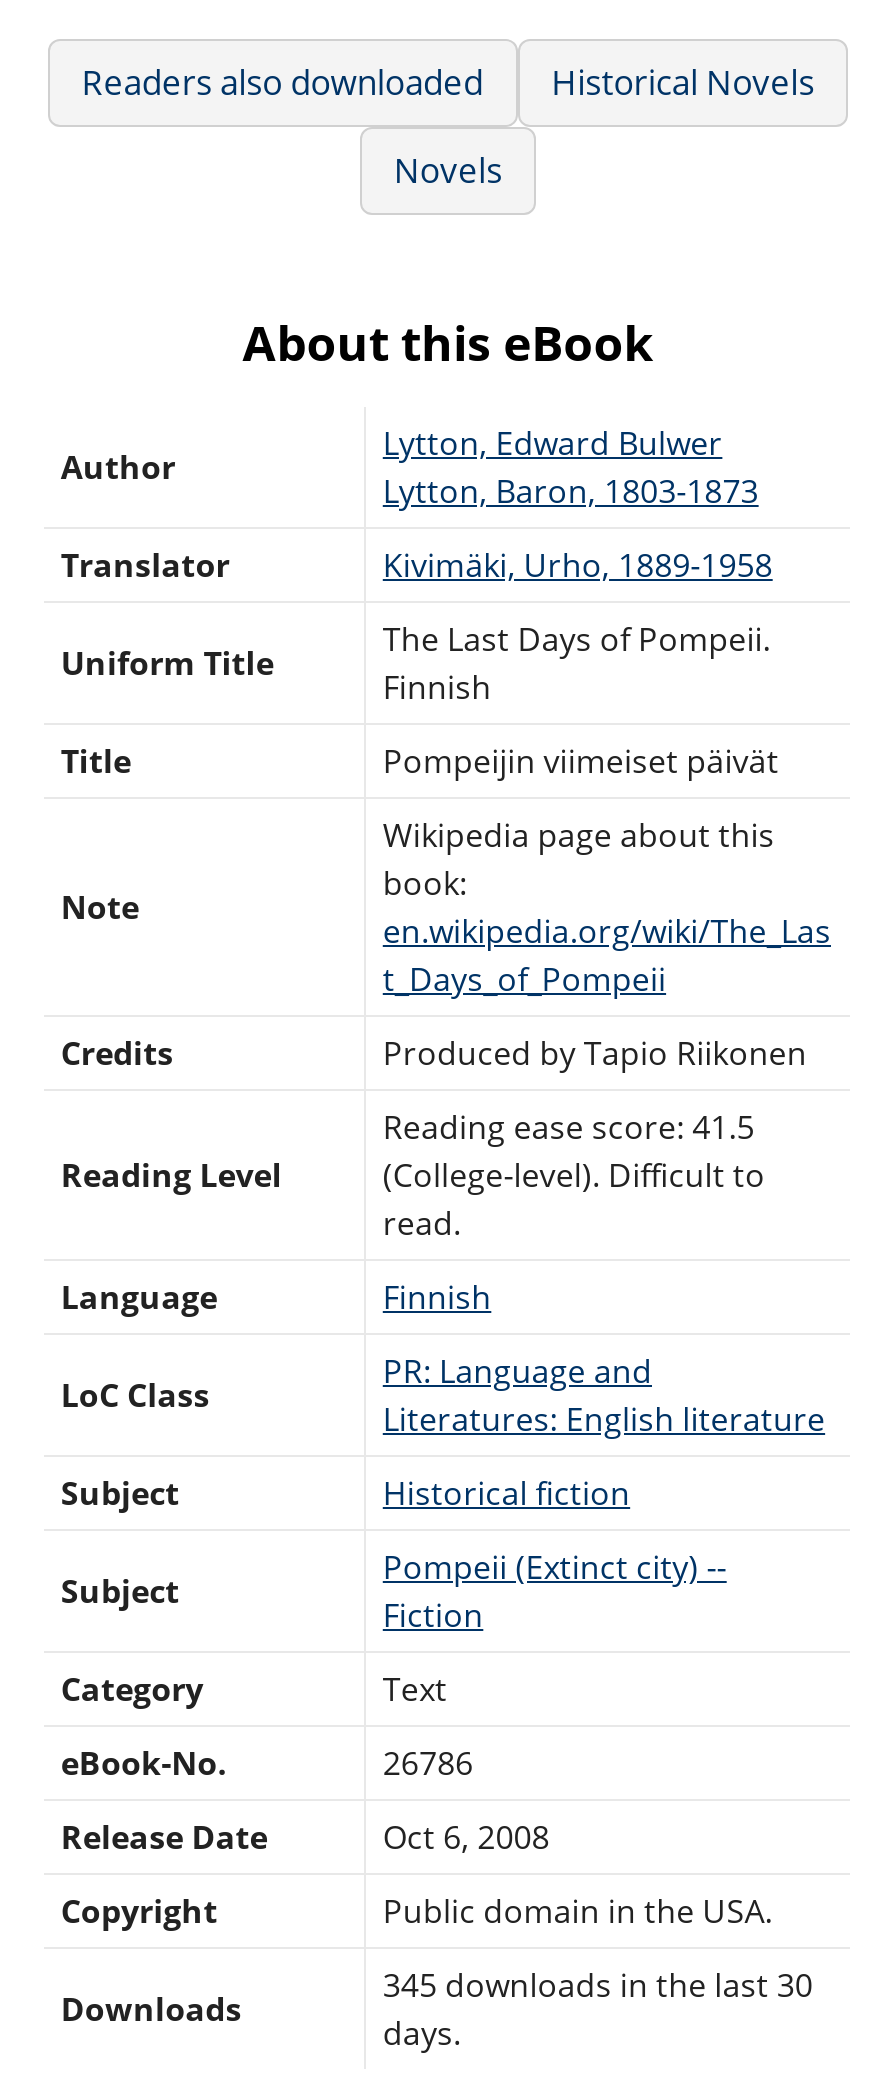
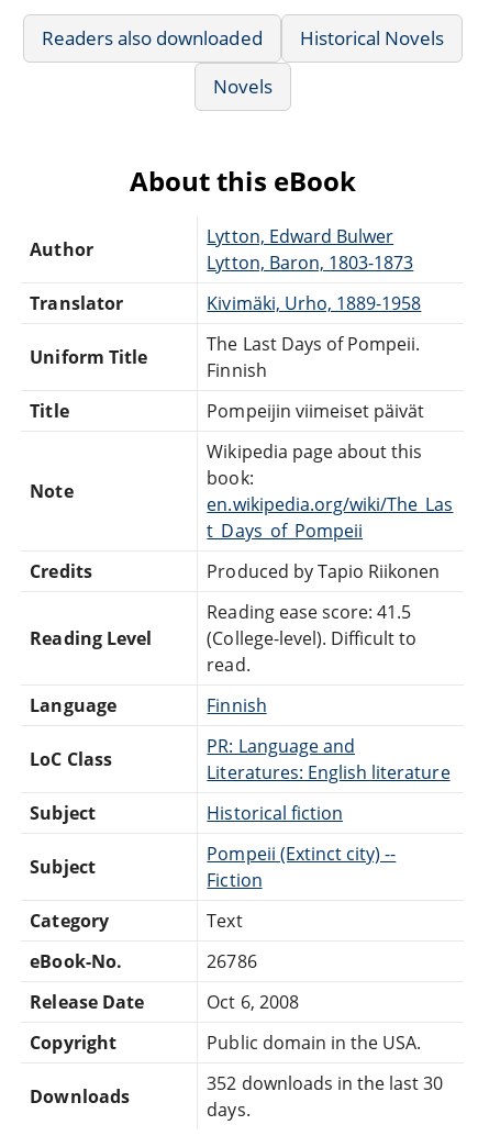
[383,1962,813,2006] 345 downloads in the last 30 -> [207,1071,443,1095] 352 downloads in the last 30

